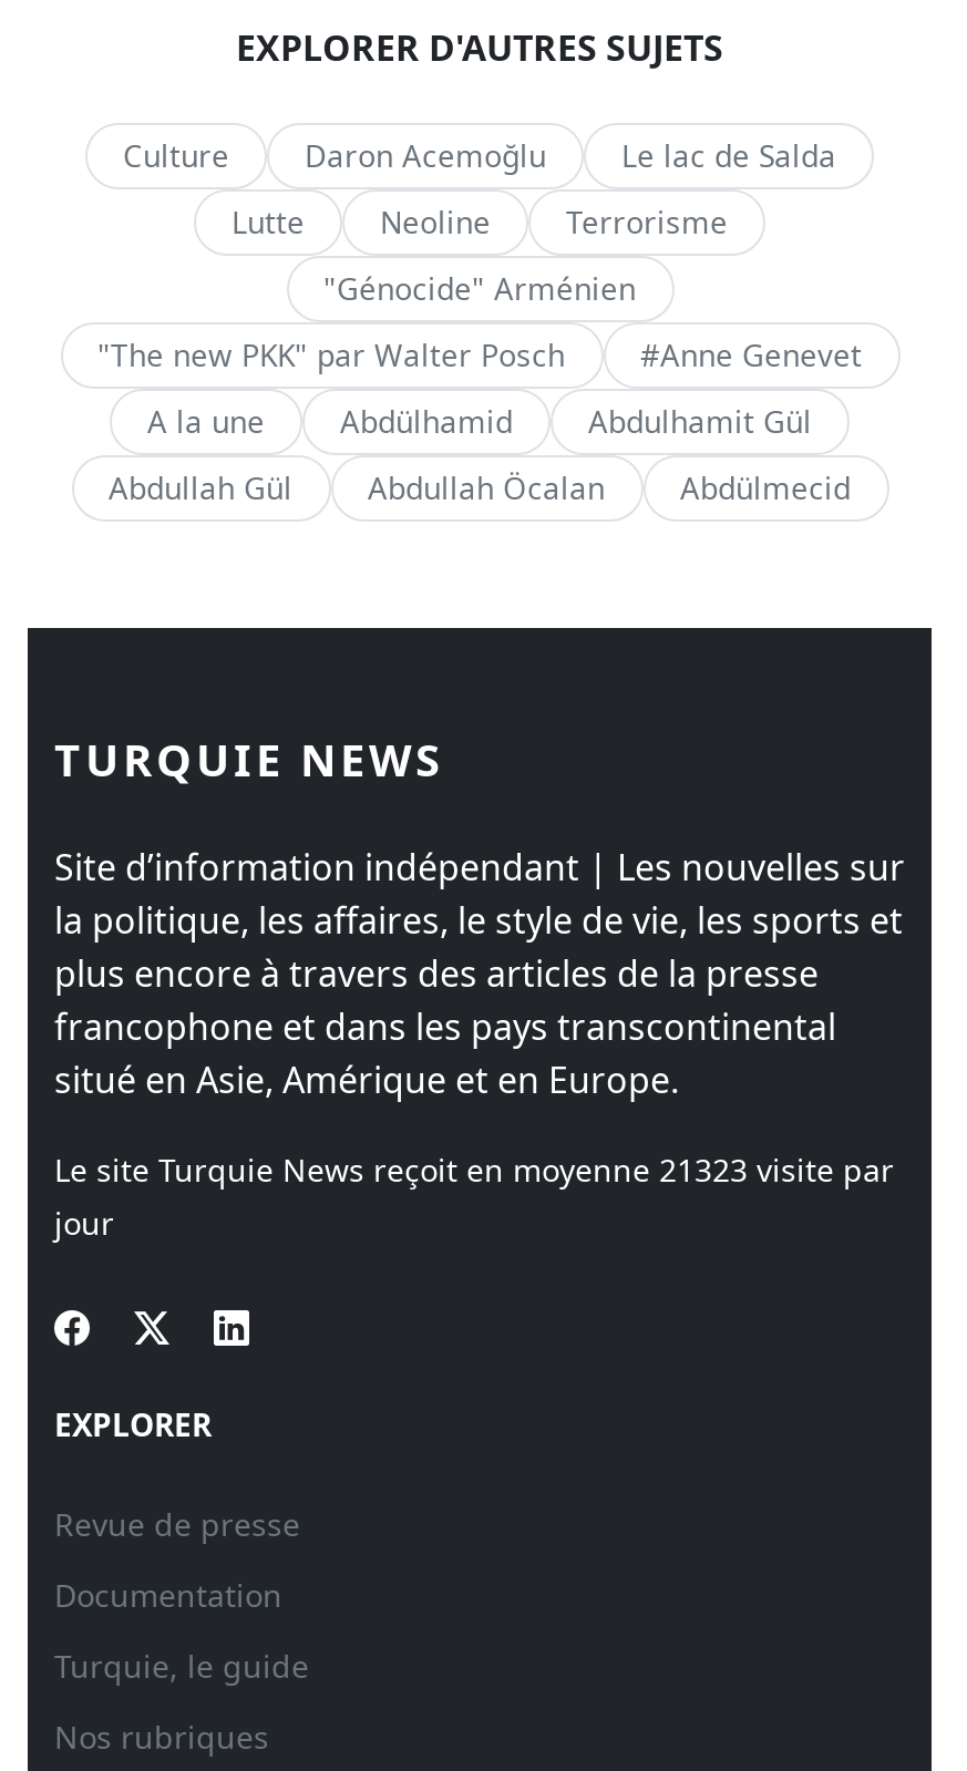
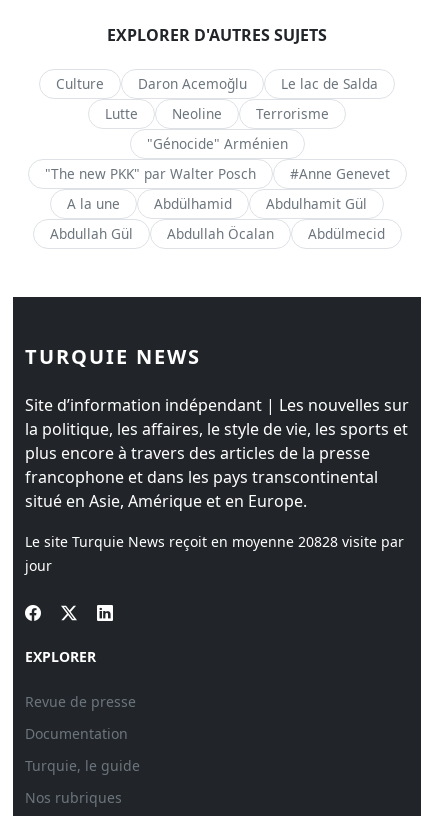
[54,1149,894,1191] Le site Turquie News reçoit en moyenne 21323 visite par -> [25,532,404,551] Le site Turquie News reçoit en moyenne 20828 visite par

